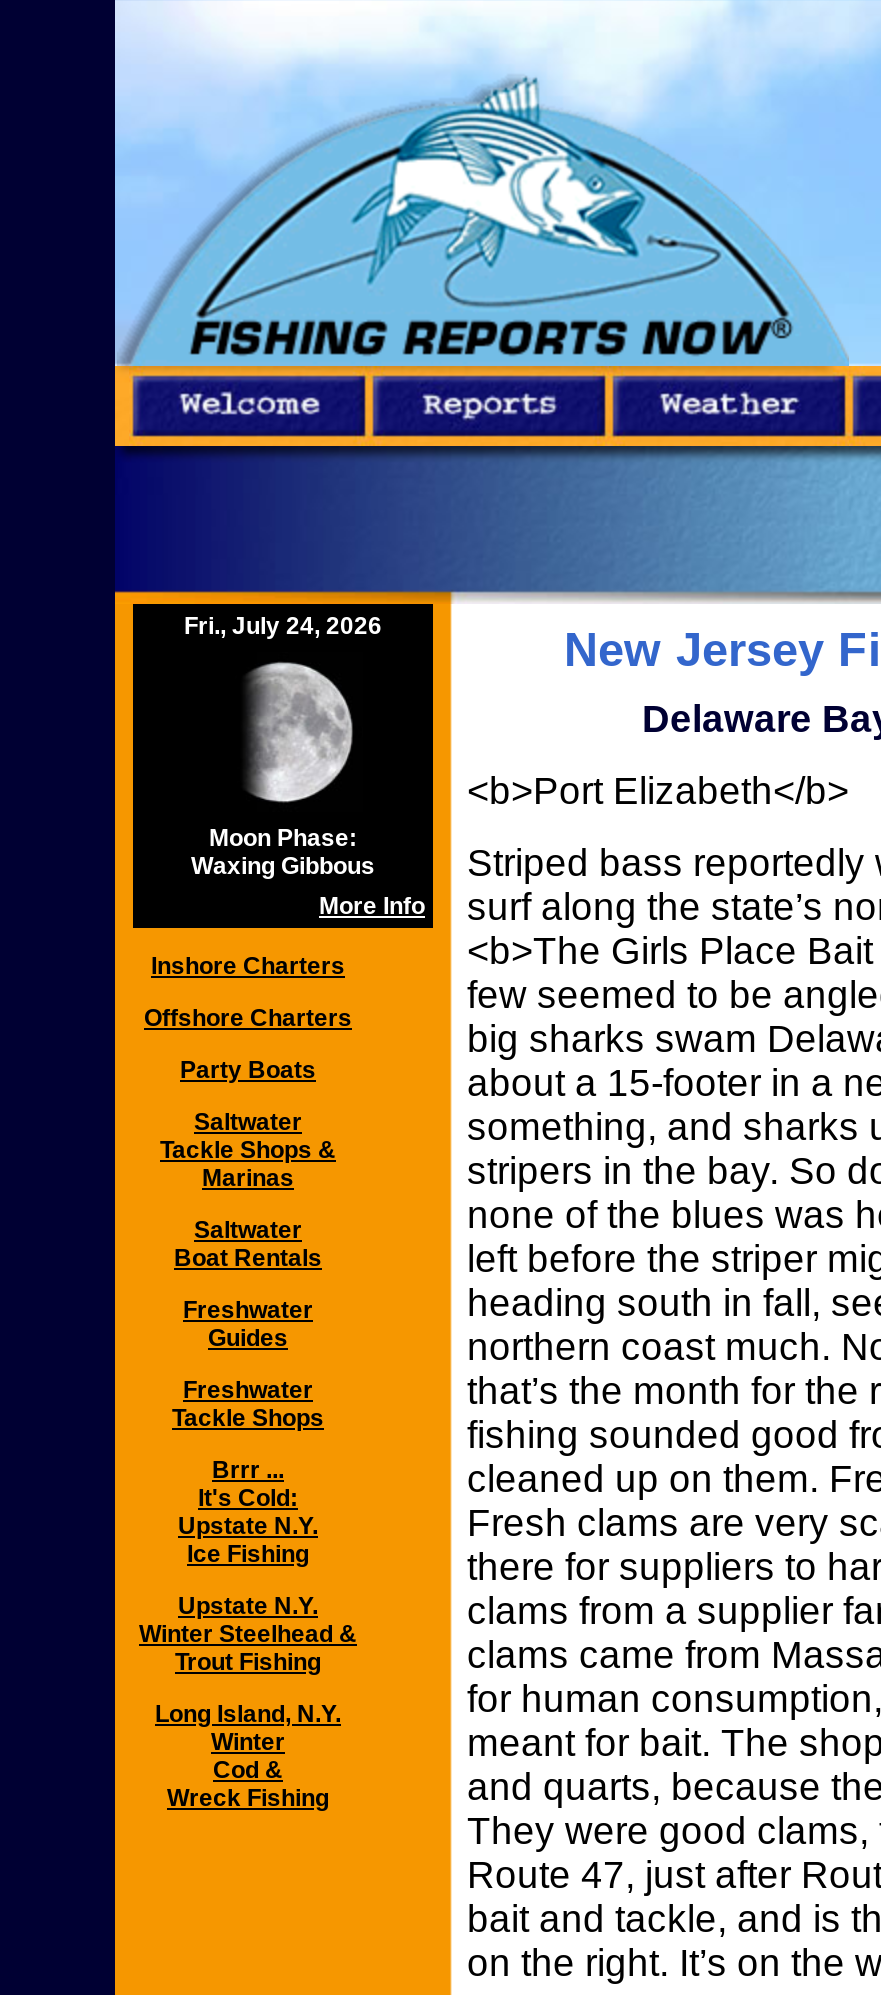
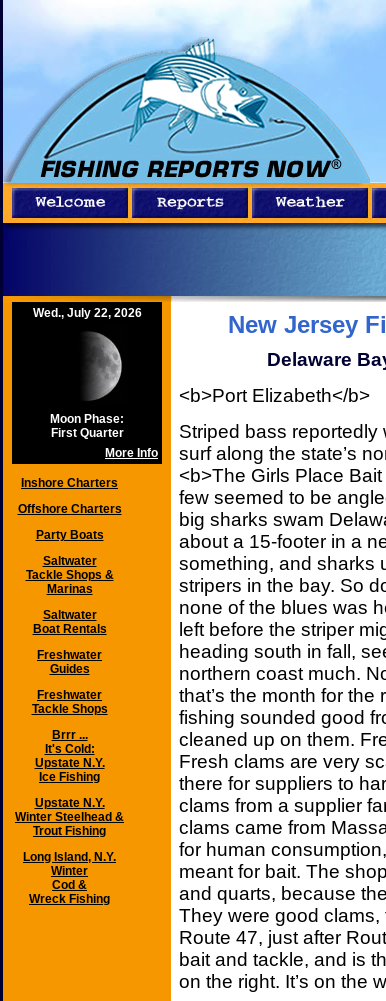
[184,612,382,640] Fri., July 24, 2026 -> [32,306,141,320] Wed., July 22, 2026
[191,662,375,880] [image] | Waxing Gibbous -> [50,332,123,440] [image] | First Quarter

